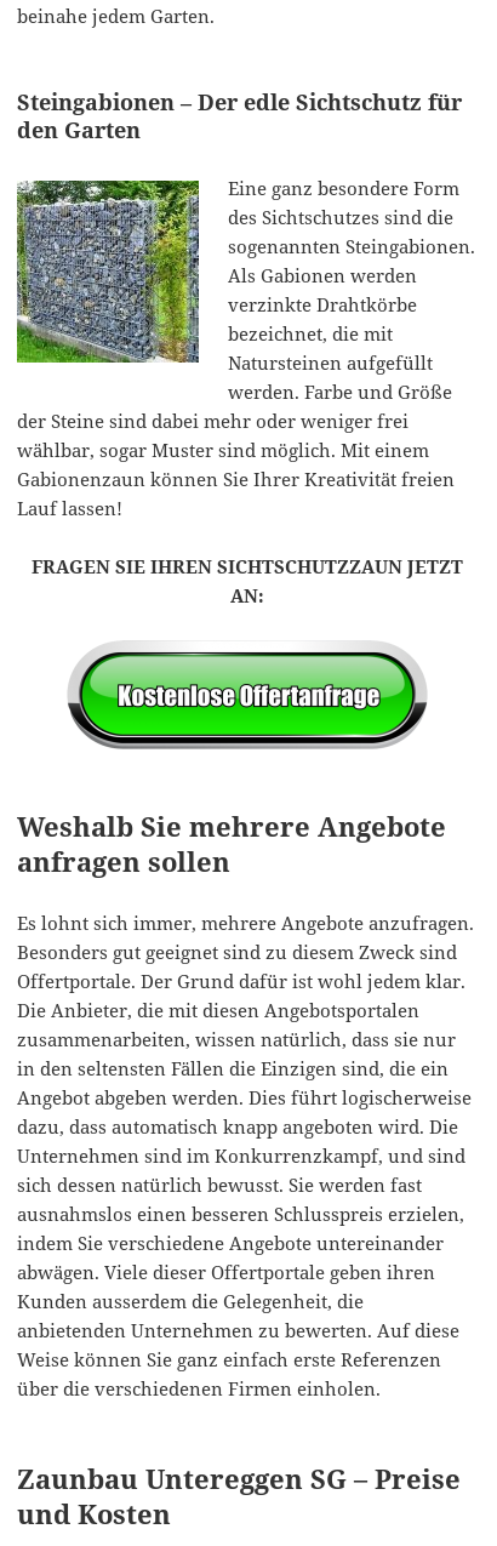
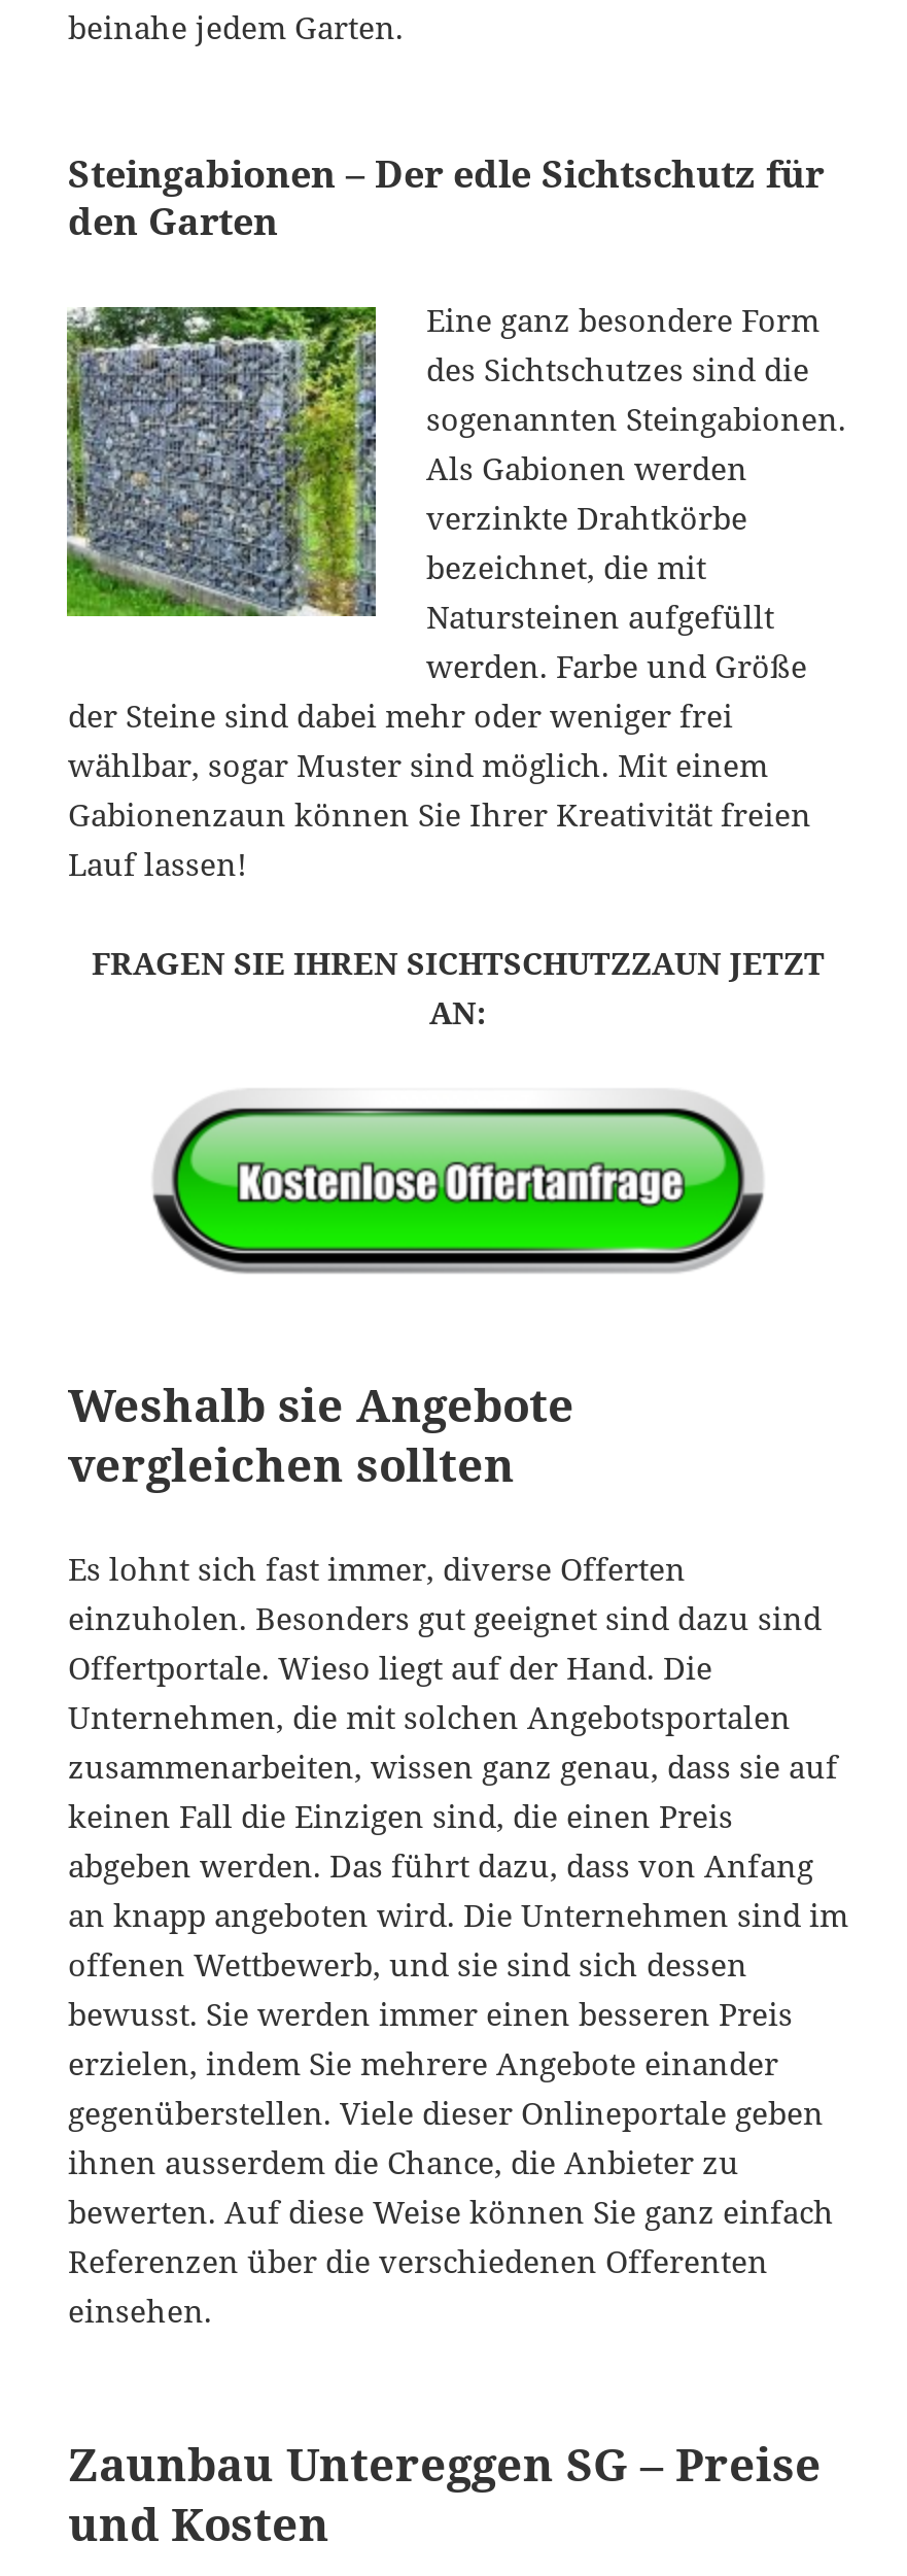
[18,808,447,879] Weshalb Sie mehrere Angebote | anfragen sollen -> [68,1373,574,1494] Weshalb sie Angebote | vergleichen sollten
[18,911,475,1401] Es lohnt sich immer, mehrere Angebote anzufragen. | Besonders gut geeignet sind zu diesem Zweck sind | Offertportale. Der Grund dafür ist wohl jedem klar. | Die Anbieter, die mit diesen Angebotsportalen | zusammenarbeiten, wissen natürlich, dass sie nur | in den seltensten Fällen die Einzigen sind, die ein | Angebot abgeben werden. Dies führt logischerweise | dazu, dass automatisch knapp angeboten wird. Die | Unternehmen sind im Konkurrenzkampf, und sind | sich dessen natürlich bewusst. Sie werden fast | ausnahmslos einen besseren Schlusspreis erzielen, | indem Sie verschiedene Angebote untereinander | abwägen. Viele dieser Offertportale geben ihren | Kunden ausserdem die Gelegenheit, die | anbietenden Unternehmen zu bewerten. Auf diese | Weise können Sie ganz einfach erste Referenzen | über die verschiedenen Firmen einholen. -> [68,1548,848,2331] Es lohnt sich fast immer, diverse Offerten | einzuholen. Besonders gut geeignet sind dazu sind | Offertportale. Wieso liegt auf der Hand. Die | Unternehmen, die mit solchen Angebotsportalen | zusammenarbeiten, wissen ganz genau, dass sie auf | keinen Fall die Einzigen sind, die einen Preis | abgeben werden. Das führt dazu, dass von Anfang | an knapp angeboten wird. Die Unternehmen sind im | offenen Wettbewerb, und sie sind sich dessen | bewusst. Sie werden immer einen besseren Preis | erzielen, indem Sie mehrere Angebote einander | gegenüberstellen. Viele dieser Onlineportale geben | ihnen ausserdem die Chance, die Anbieter zu | bewerten. Auf diese Weise können Sie ganz einfach | Referenzen über die verschiedenen Offerenten | einsehen.

